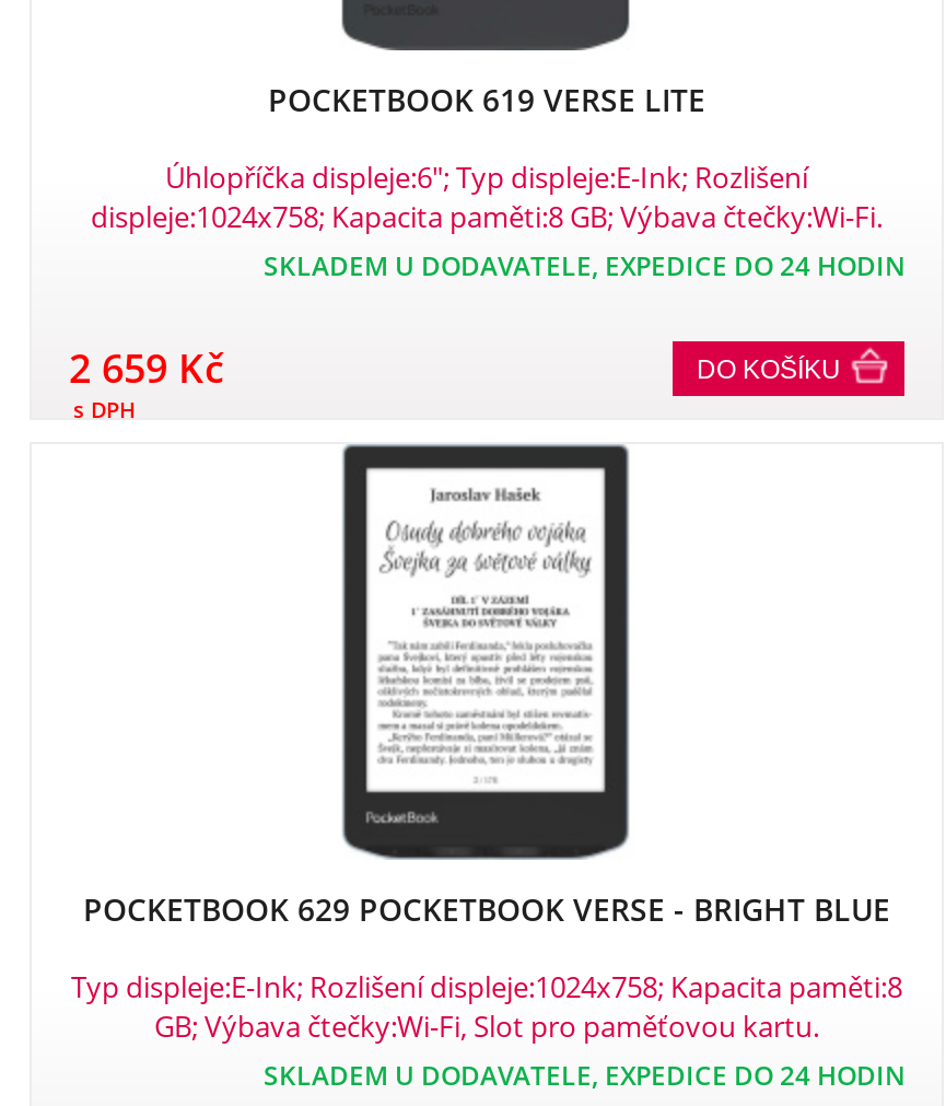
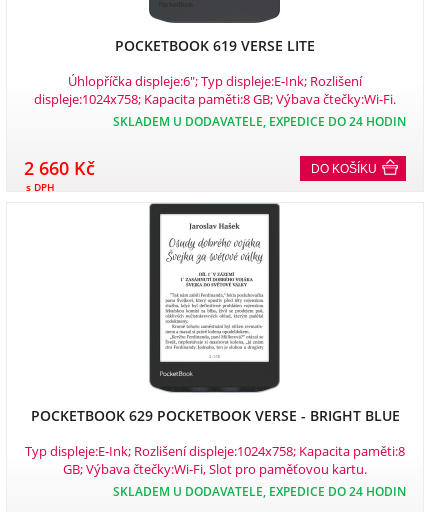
[69,341,224,394] 2 659 Kč -> [24,156,95,180] 2 660 Kč

